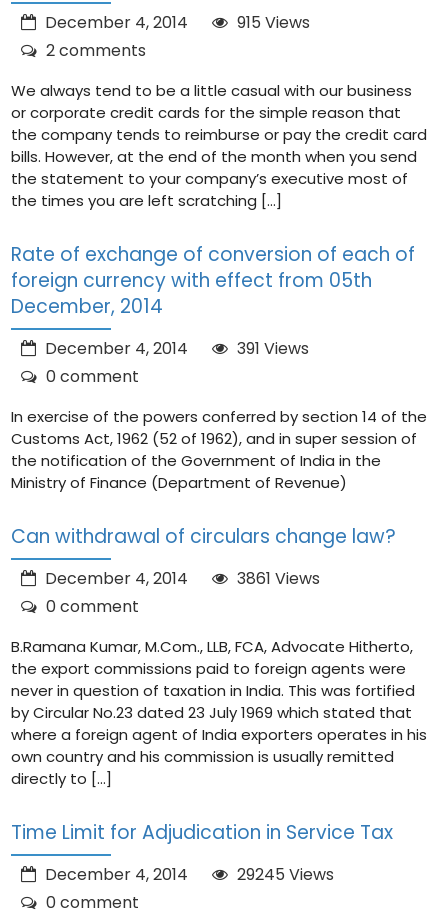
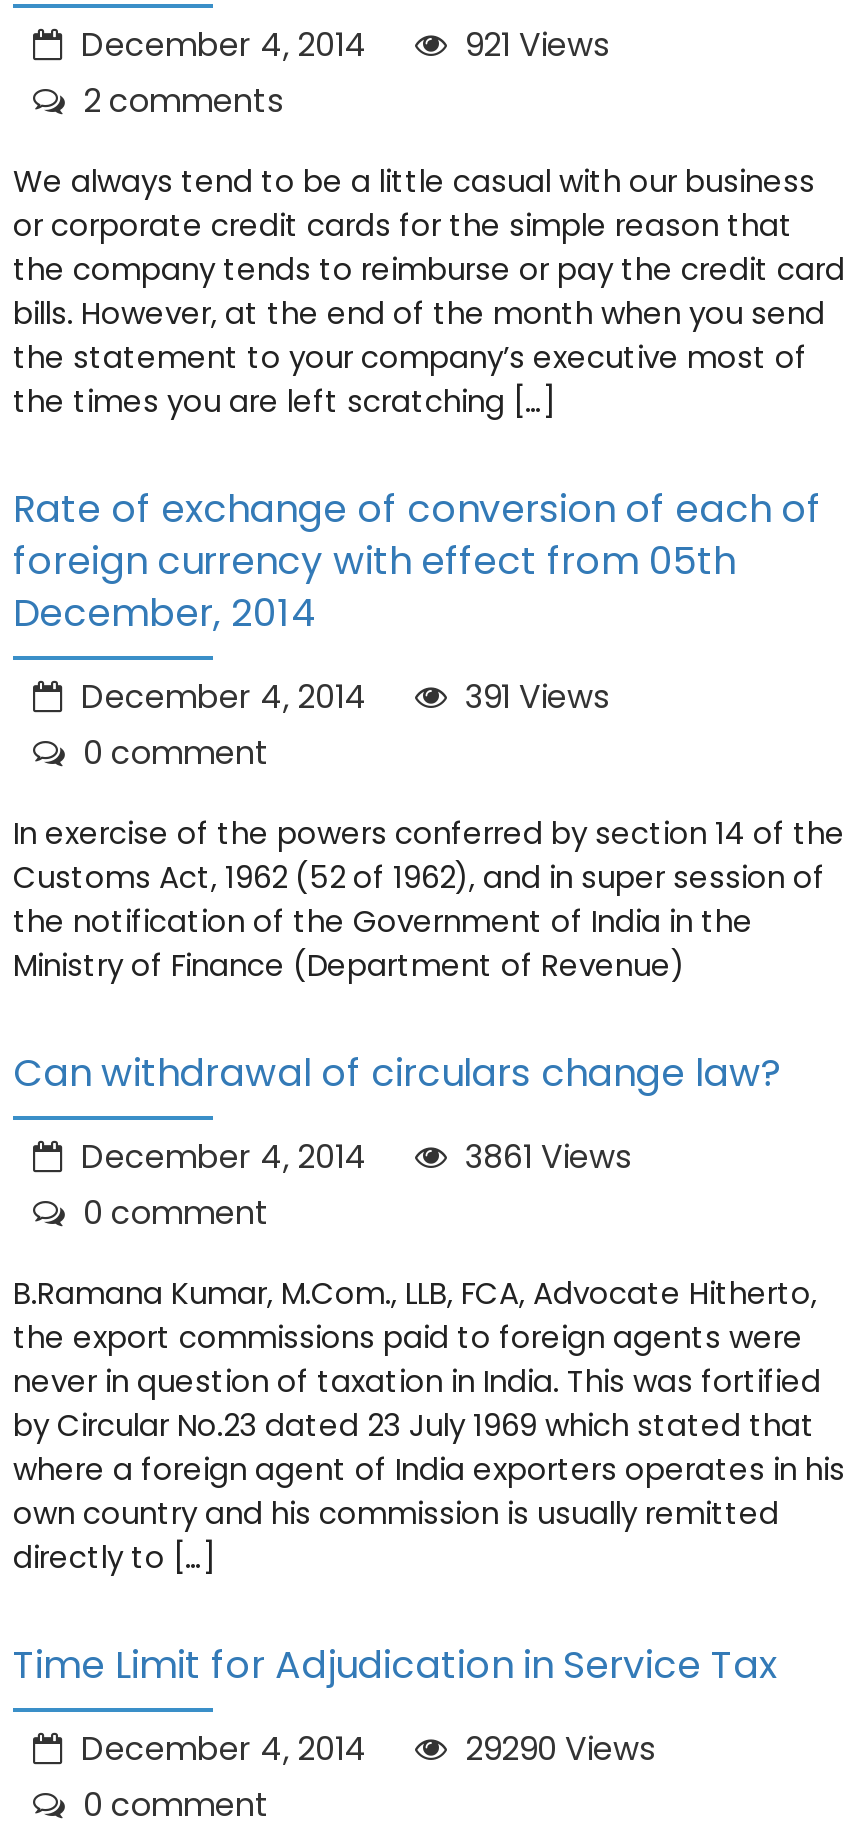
[41,11,310,34] December 4, 2014 915 Views -> [73,22,609,68] December 4, 2014 921 Views
[41,863,334,886] December 4, 2014 29245 Views -> [73,1726,655,1772] December 4, 2014 29290 Views

